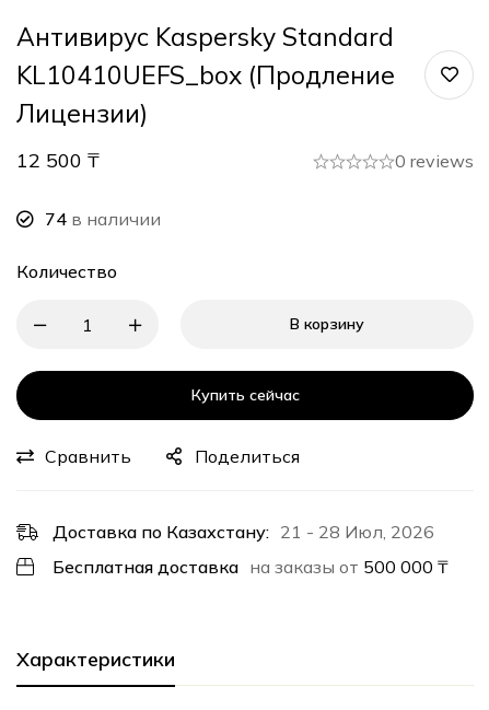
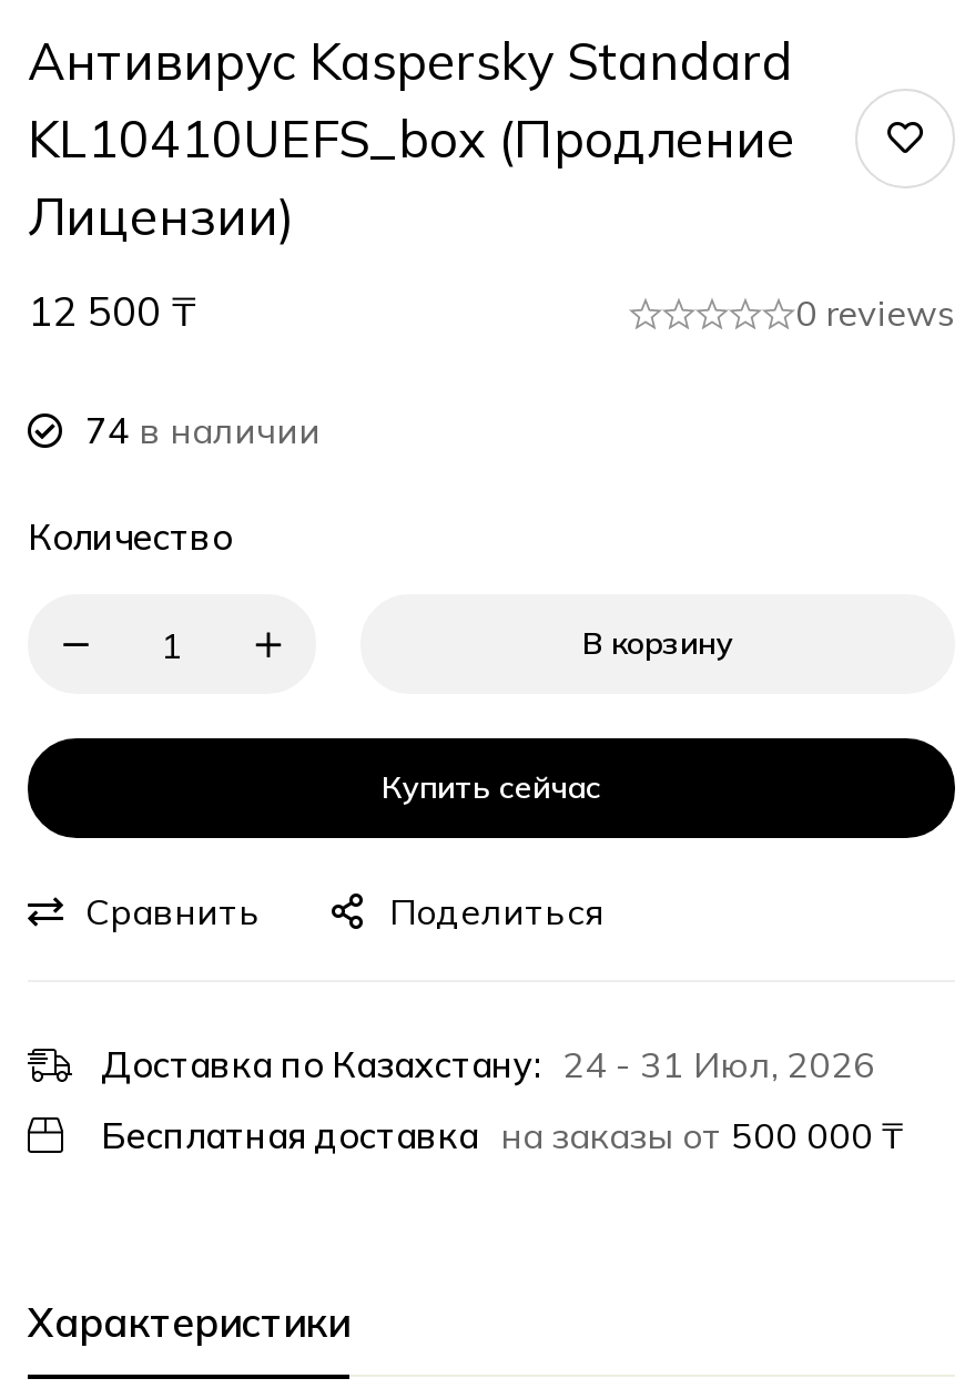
[53,521,434,543] Доставка по Казахстану: 21 - 28 Июл, 2026 -> [101,1042,875,1086] Доставка по Казахстану: 24 - 31 Июл, 2026

